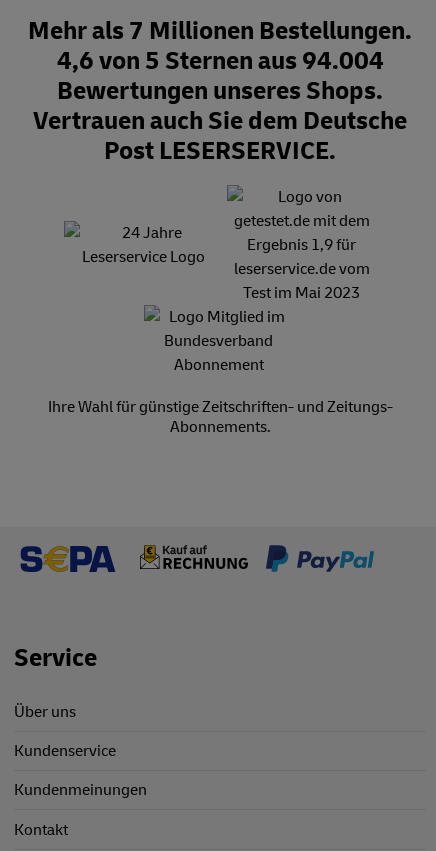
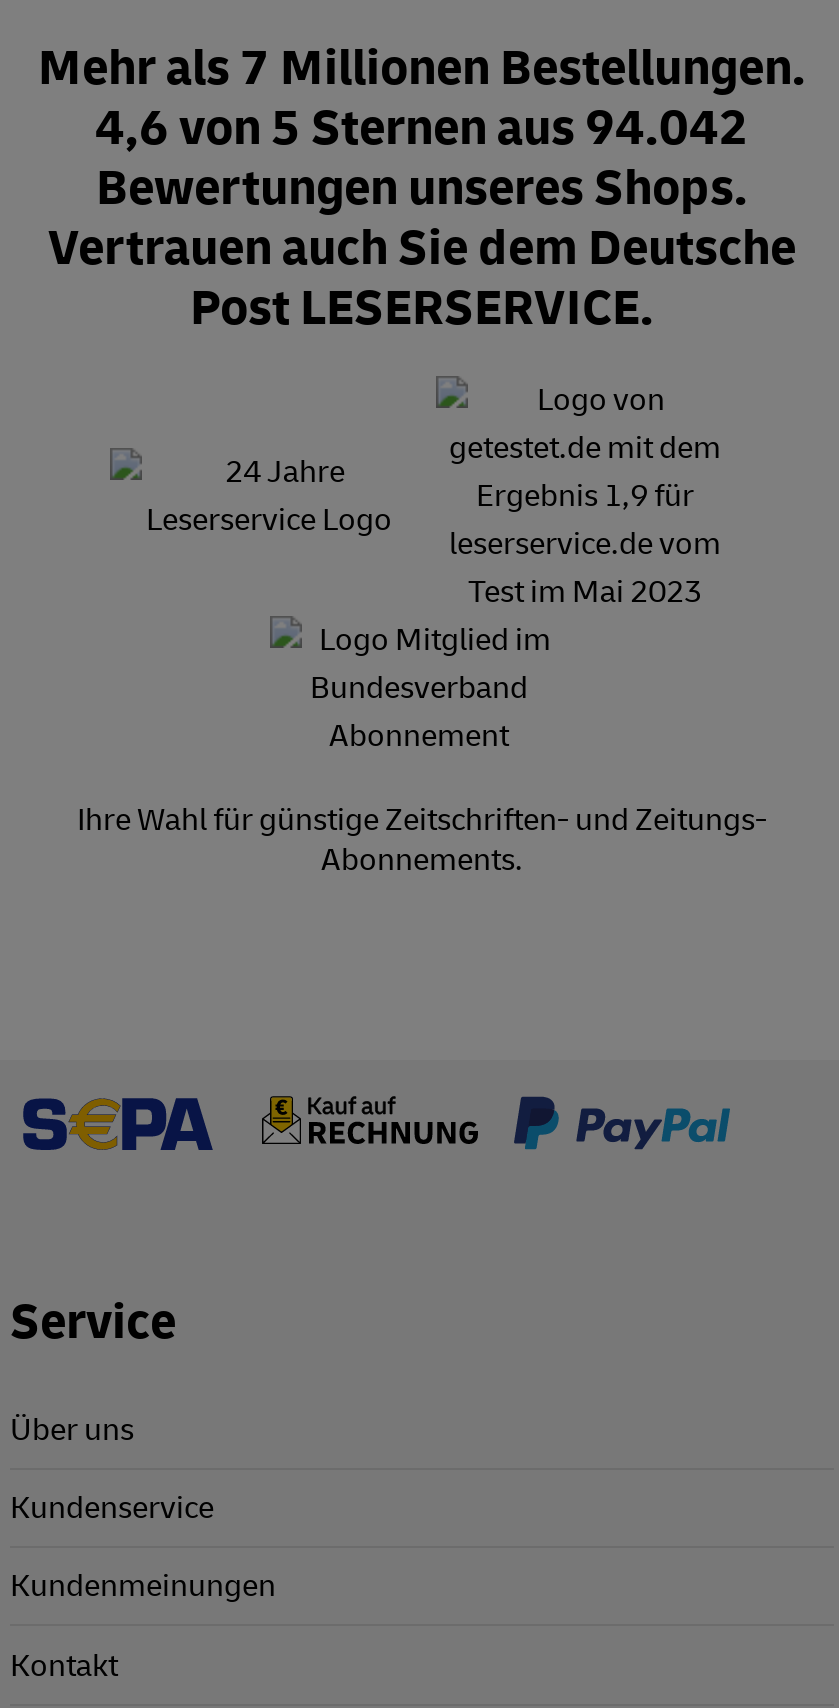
[56,46,383,77] 4,6 von 5 Sternen aus 94.004 -> [95,99,749,161] 4,6 von 5 Sternen aus 94.042

